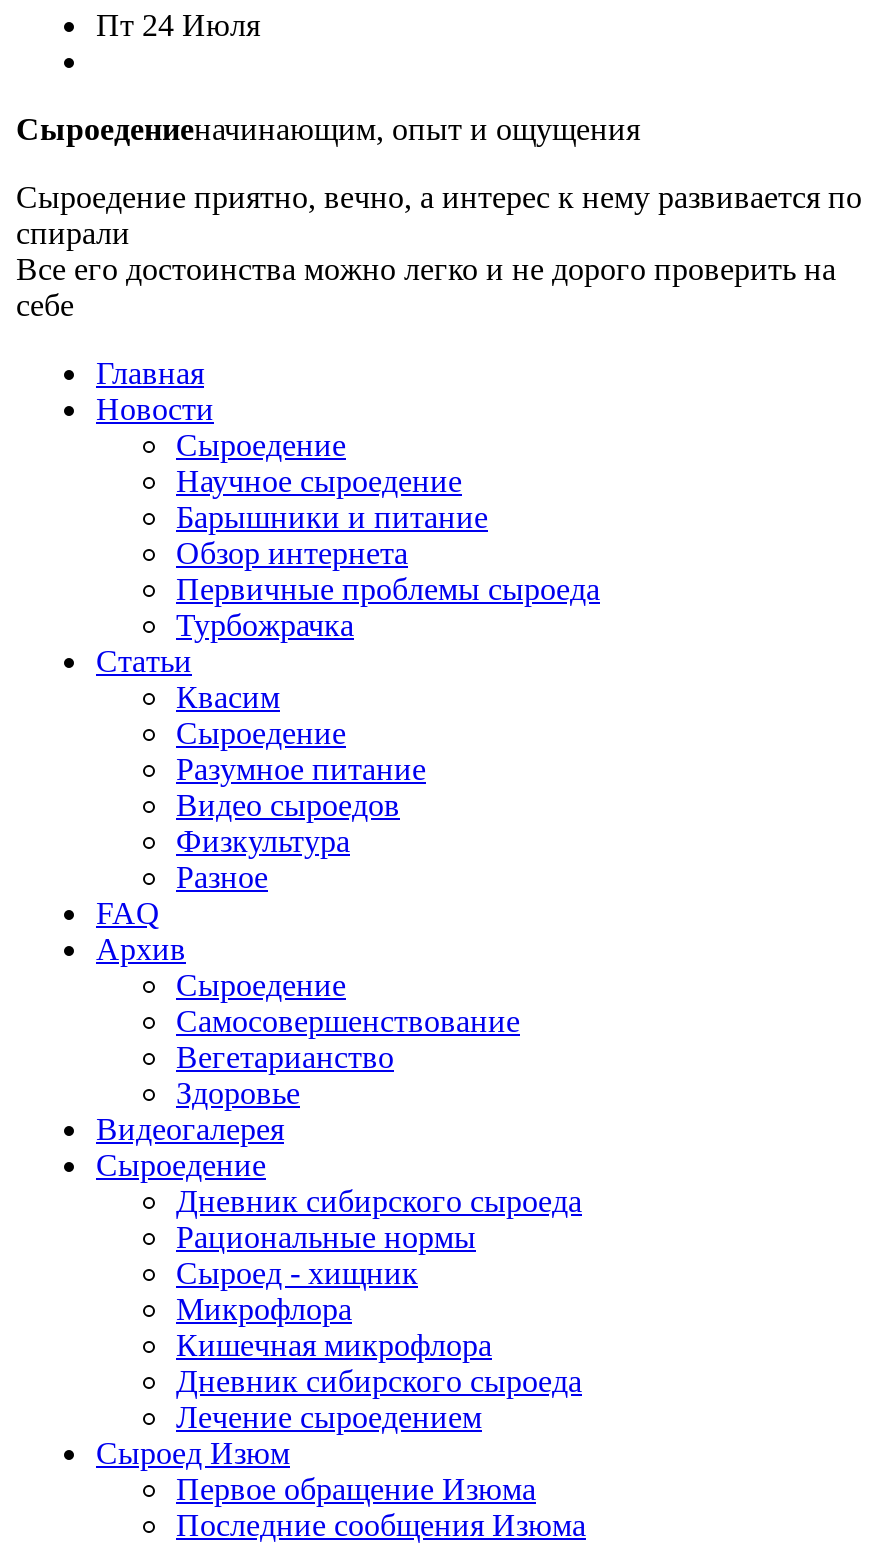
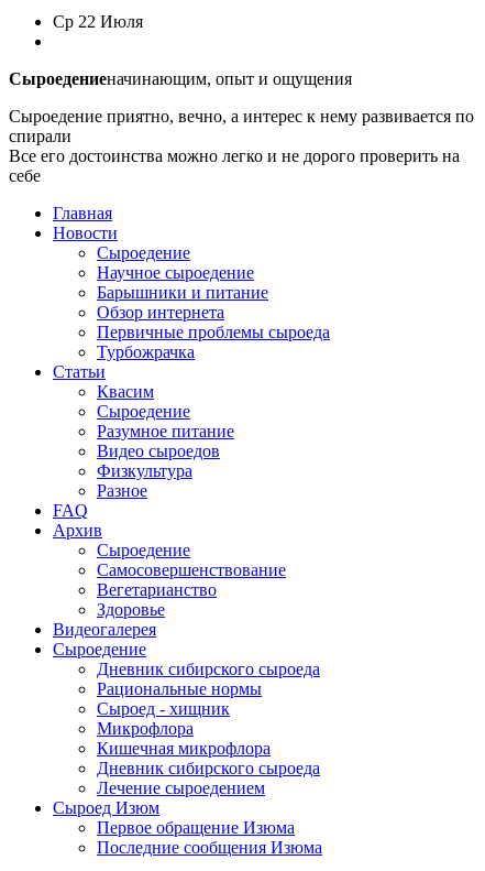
[96,8,260,42] Пт 24 Июля -> [53,12,143,31] Ср 22 Июля

